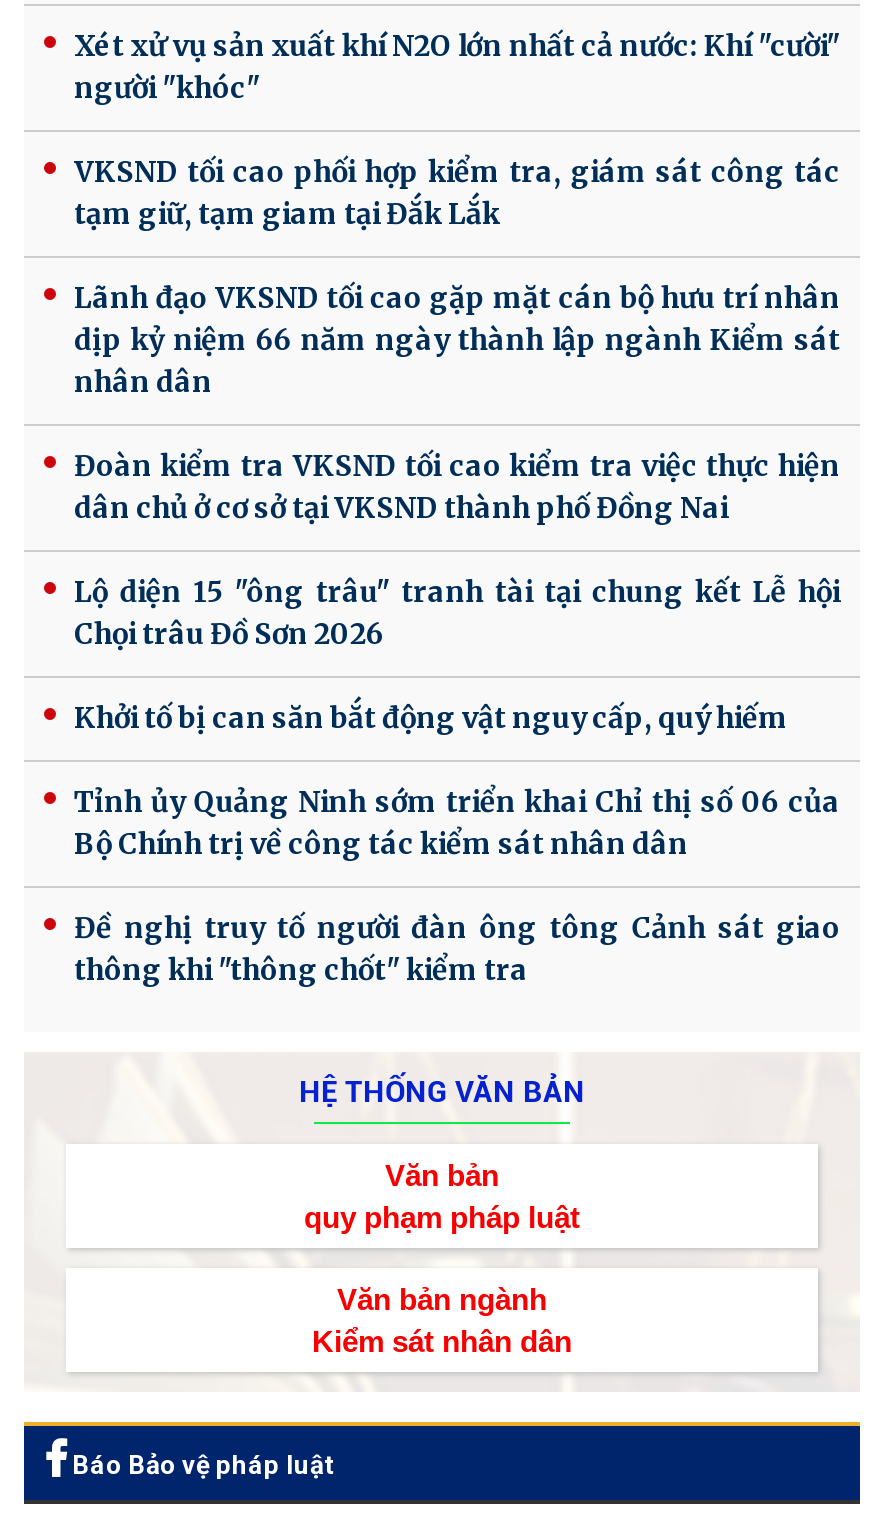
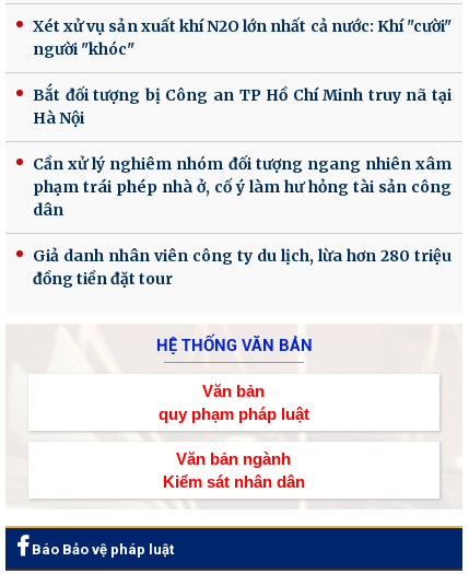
[74,155,840,989] VKSND tối cao phối hợp kiểm tra, giám sát công tác | tạm giữ, tạm giam tại Đắk Lắk | Lãnh đạo VKSND tối cao gặp mặt cán bộ hưu trí nhân | dịp kỷ niệm 66 năm ngày thành lập ngành Kiểm sát | nhân dân | Đoàn kiểm tra VKSND tối cao kiểm tra việc thực hiện | dân chủ ở cơ sở tại VKSND thành phố Đồng Nai | Lộ diện 15 "ông trâu" tranh tài tại chung kết Lễ hội | Chọi trâu Đồ Sơn 2026 | Khởi tố bị can săn bắt động vật nguy cấp, quý hiếm | Tỉnh ủy Quảng Ninh sớm triển khai Chỉ thị số 06 của | Bộ Chính trị về công tác kiểm sát nhân dân | Đề nghị truy tố người đàn ông tông Cảnh sát giao | thông khi "thông chốt" kiểm tra -> [33,86,452,289] Bắt đối tượng bị Công an TP Hồ Chí Minh truy nã tại | Hà Nội | Cần xử lý nghiêm nhóm đối tượng ngang nhiên xâm | phạm trái phép nhà ở, cố ý làm hư hỏng tài sản công | dân | Giả danh nhân viên công ty du lịch, lừa hơn 280 triệu | đồng tiền đặt tour

